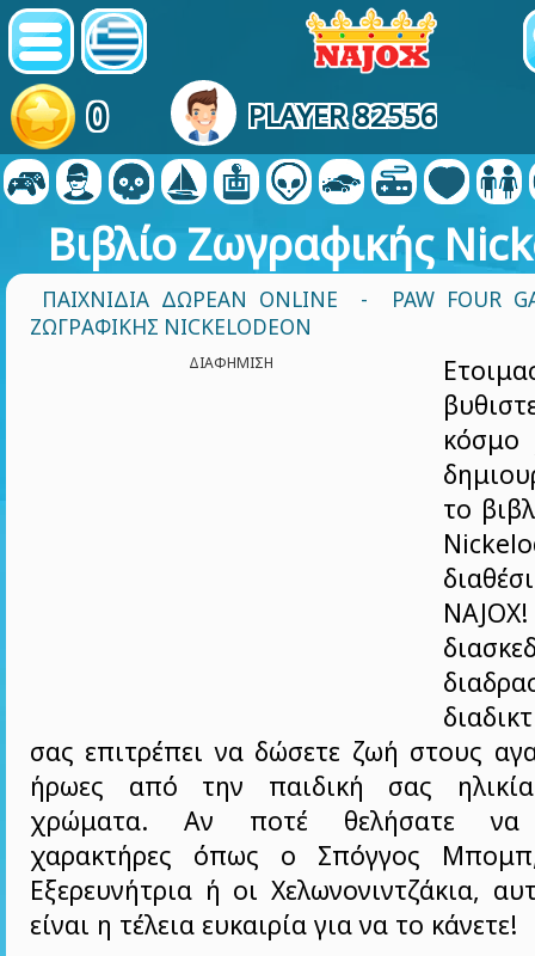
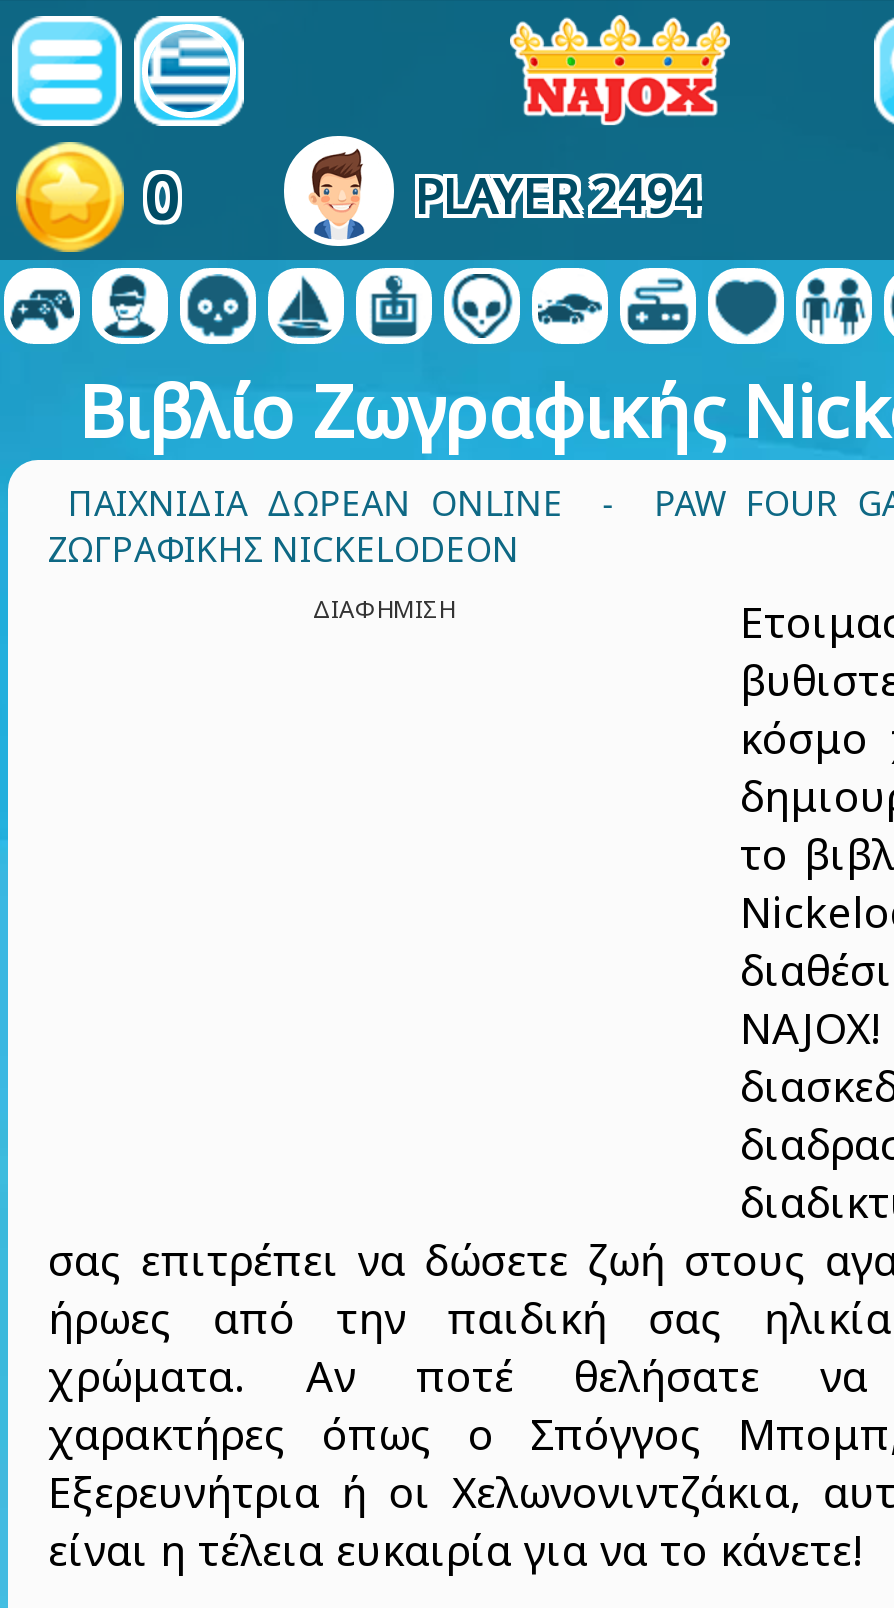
[248,96,437,135] PLAYER 82556 -> [414,162,702,228] PLAYER 2494

